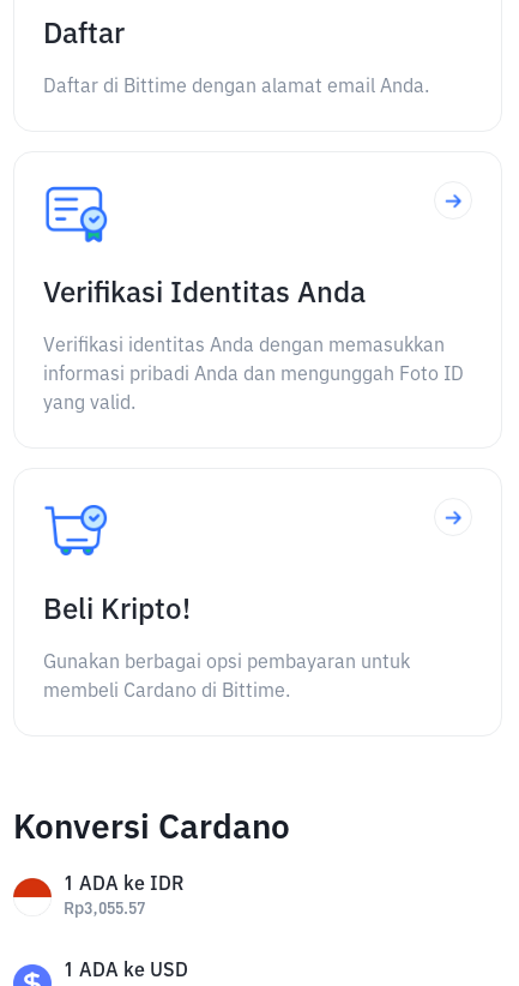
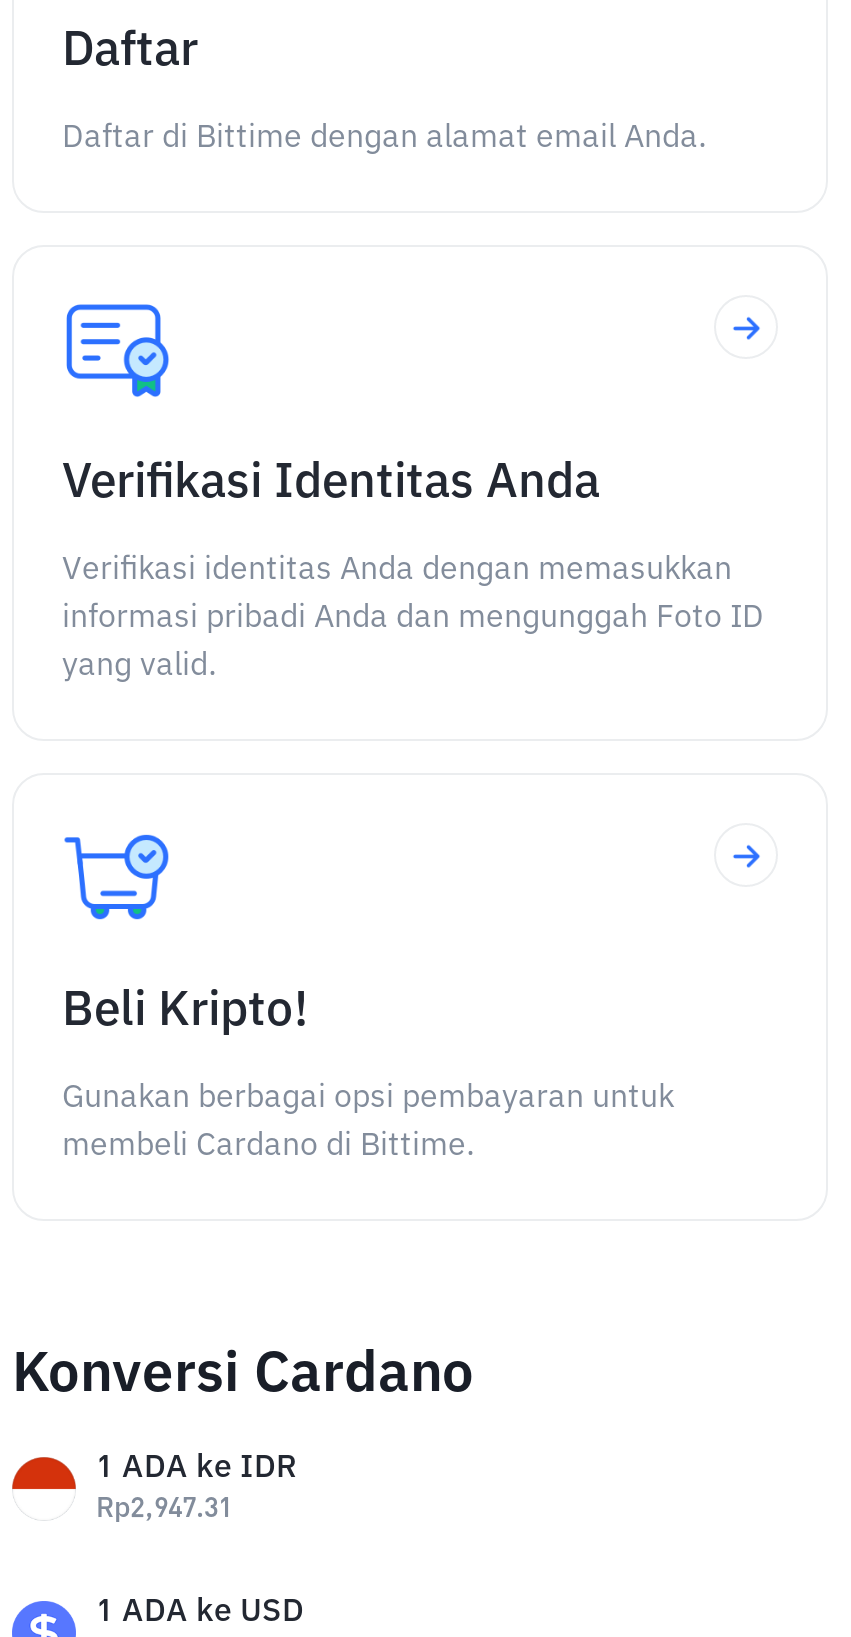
[64,901,145,918] Rp3,055.57 -> [96,1495,232,1523] Rp2,947.31

